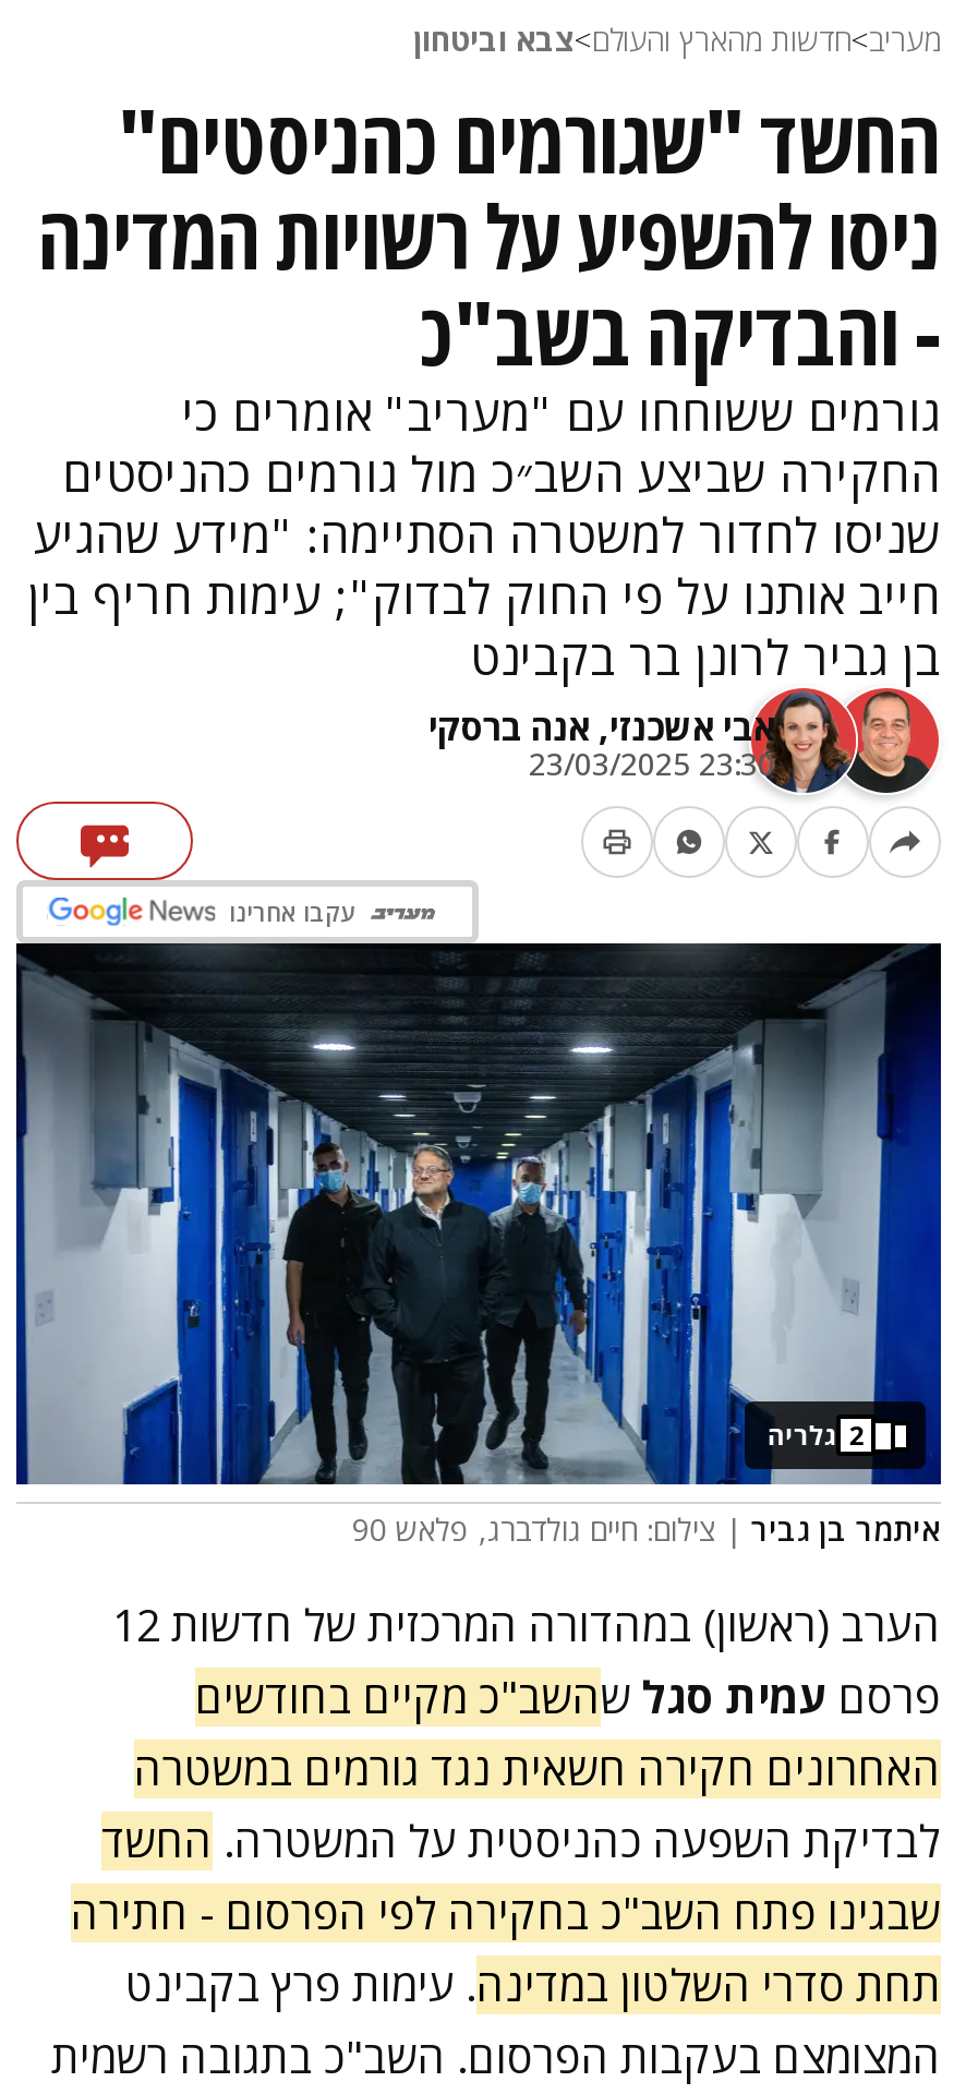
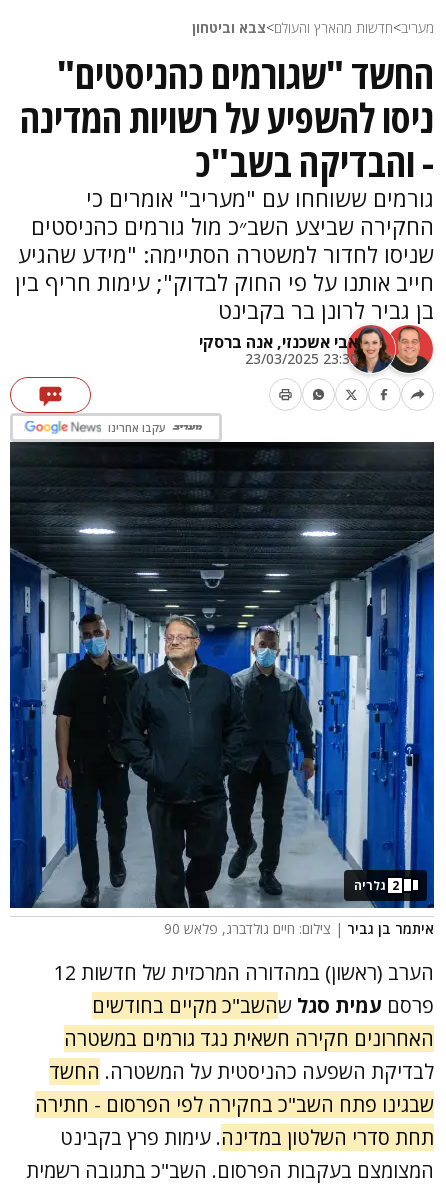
[16,942,941,1488] [image] -> [9,441,435,909] [image]

